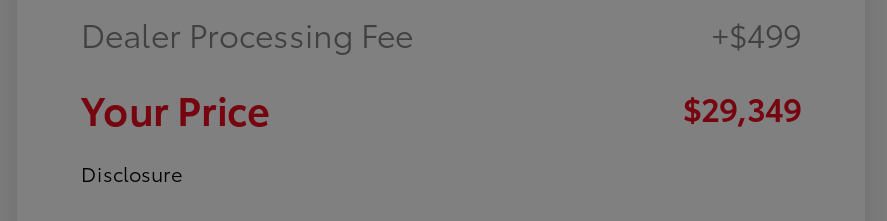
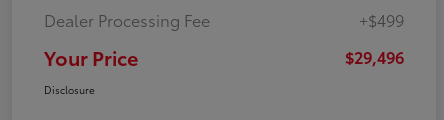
[683,84,801,130] $29,349 -> [345,45,404,68] $29,496

